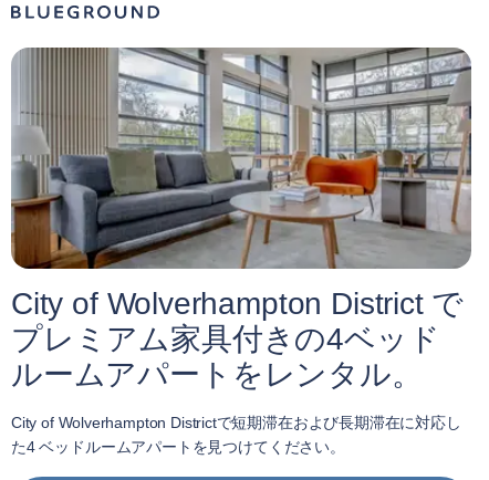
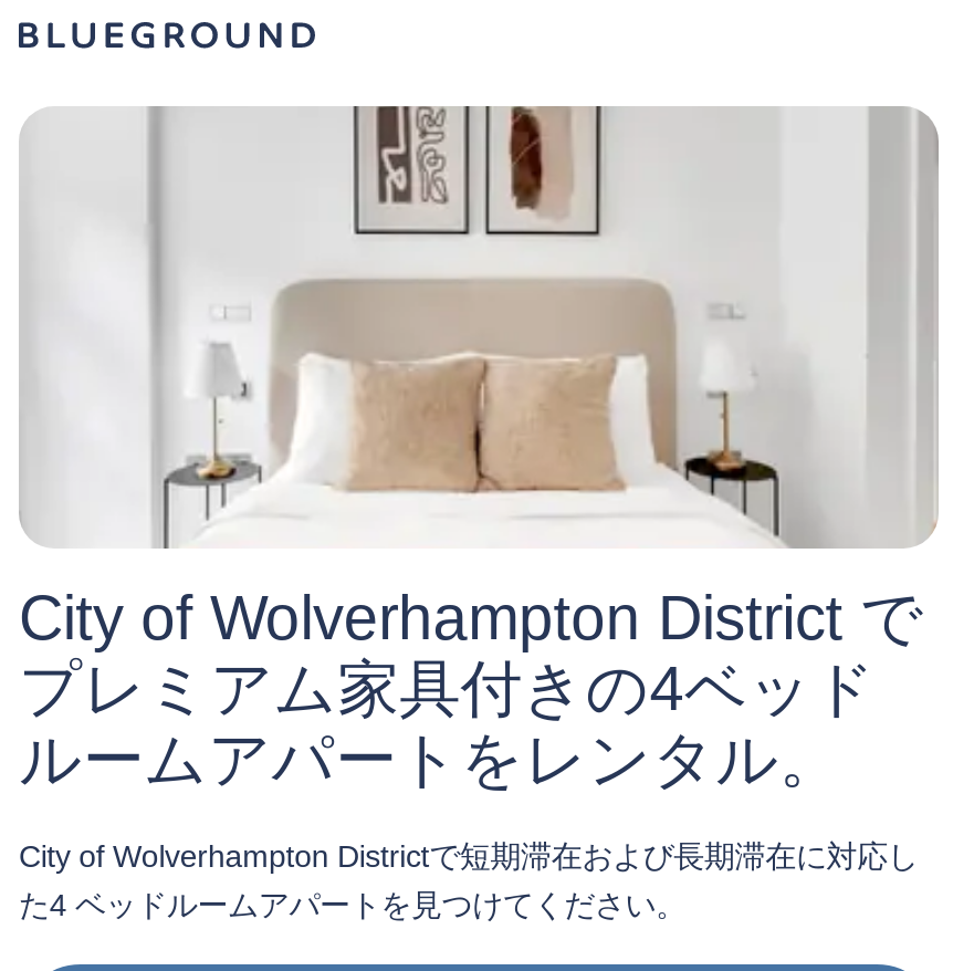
[11,46,471,270] [image] -> [21,104,939,551] [image]

